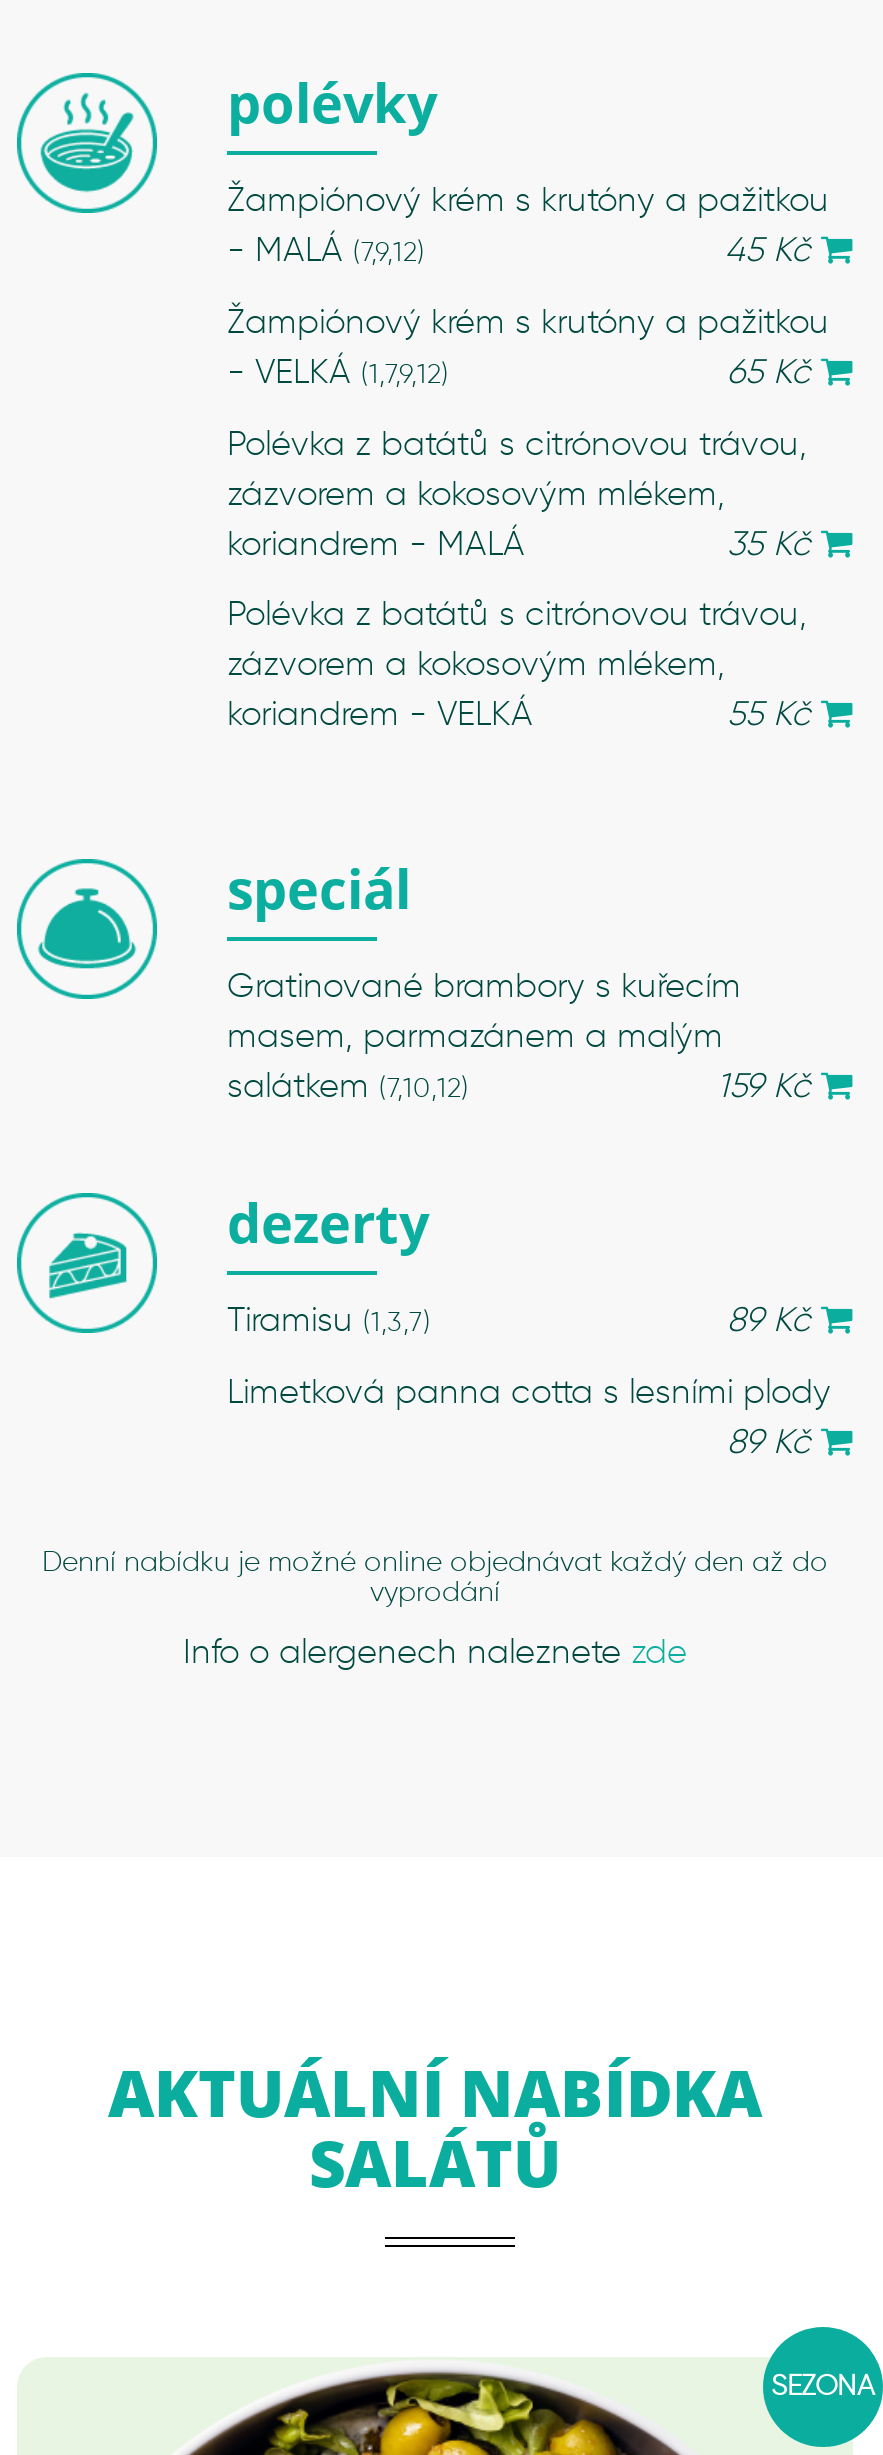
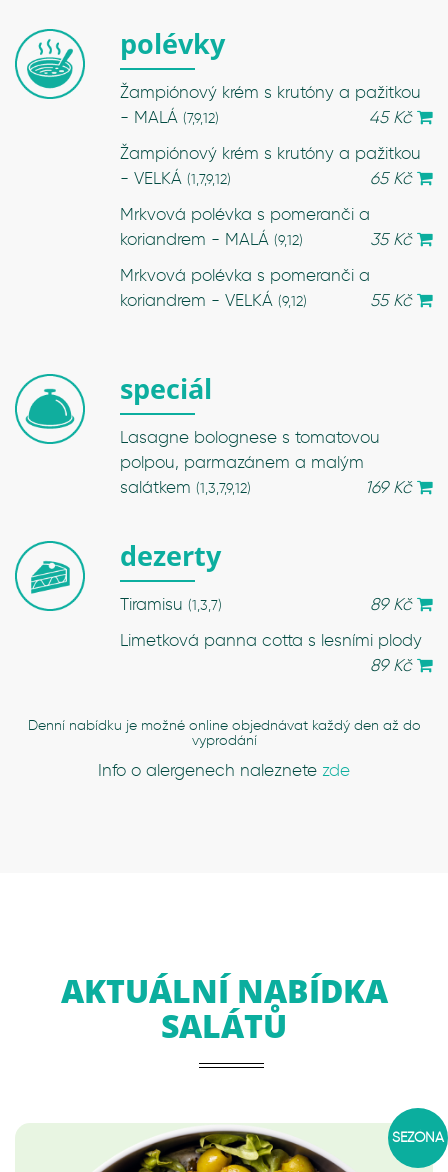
[227,423,807,563] Polévka z batátů s citrónovou trávou, | zázvorem a kokosovým mlékem, | koriandrem - MALÁ -> [120,204,370,249] Mrkvová polévka s pomeranči a | koriandrem - MALÁ (9,12)
[227,593,807,733] Polévka z batátů s citrónovou trávou, | zázvorem a kokosovým mlékem, | koriandrem - VELKÁ -> [120,265,370,310] Mrkvová polévka s pomeranči a | koriandrem - VELKÁ (9,12)
[227,965,741,1005] Gratinované brambory s kuřecím -> [120,427,380,447] Lasagne bolognese s tomatovou
[227,1015,723,1055] masem, parmazánem a malým -> [120,452,364,472] polpou, parmazánem a malým
[227,1065,469,1105] salátkem (7,10,12) -> [120,477,251,497] salátkem (1,3,7,9,12)
[717,1065,811,1105] 159 Kč -> [365,477,412,497] 169 Kč

